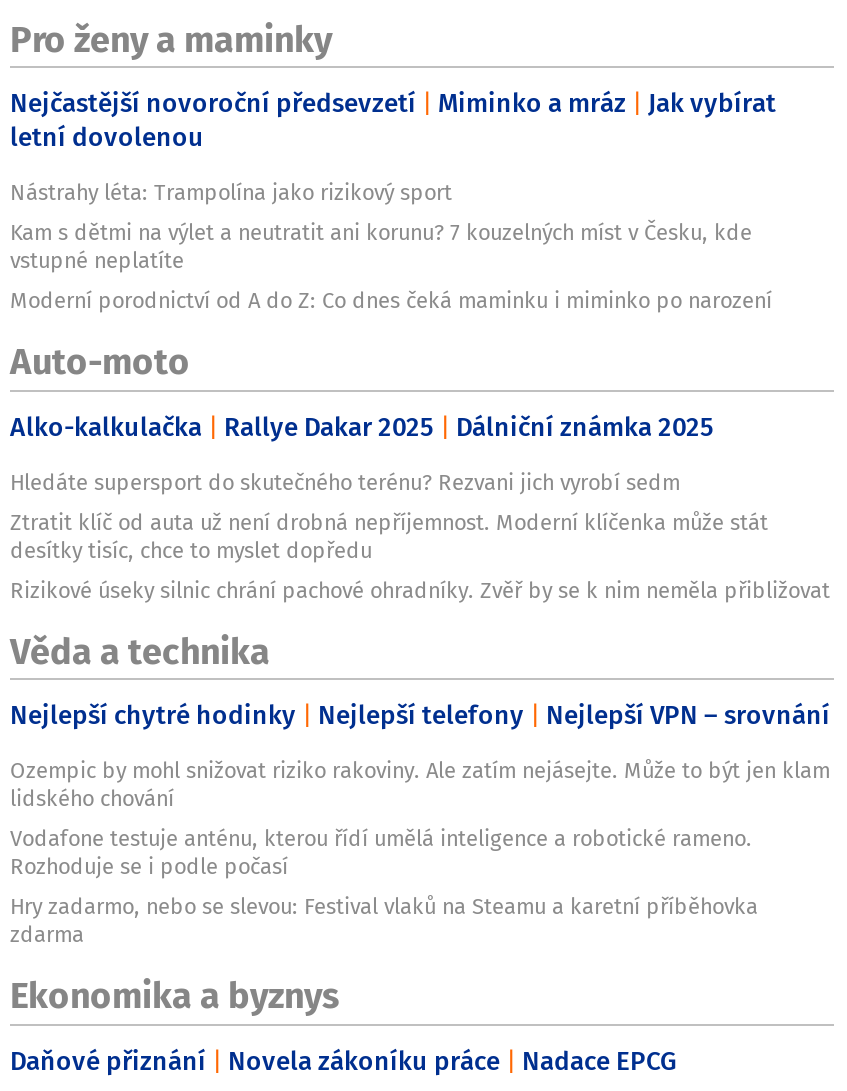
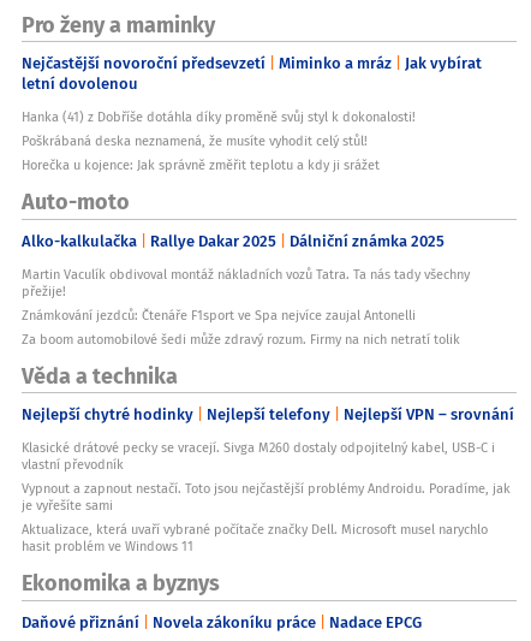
[10,176,772,316] Nástrahy léta: Trampolína jako rizikový sport | Kam s dětmi na výlet a neutratit ani korunu? 7 kouzelných míst v Česku, kde | vstupné neplatíte | Moderní porodnictví od A do Z: Co dnes čeká maminku i miminko po narození -> [22,107,416,175] Hanka (41) z Dobříše dotáhla díky proměně svůj styl k dokonalosti! | Poškrábaná deska neznamená, že musíte vyhodit celý stůl! | Horečka u kojence: Jak správně změřit teplotu a kdy ji srážet
[10,465,830,605] Hledáte supersport do skutečného terénu? Rezvani jich vyrobí sedm | Ztratit klíč od auta už není drobná nepříjemnost. Moderní klíčenka může stát | desítky tisíc, chce to myslet dopředu | Rizikové úseky silnic chrání pachové ohradníky. Zvěř by se k nim neměla přibližovat -> [22,264,470,348] Martin Vaculík obdivoval montáž nákladních vozů Tatra. Ta nás tady všechny | přežije! | Známkování jezdců: Čtenáře F1sport ve Spa nejvíce zaujal Antonelli | Za boom automobilové šedi může zdravý rozum. Firmy na nich netratí tolik
[10,754,830,950] Ozempic by mohl snižovat riziko rakoviny. Ale zatím nejásejte. Může to být jen klam | lidského chování | Vodafone testuje anténu, kterou řídí umělá inteligence a robotické rameno. | Rozhoduje se i podle počasí | Hry zadarmo, nebo se slevou: Festival vlaků na Steamu a karetní příběhovka | zdarma -> [22,438,511,556] Klasické drátové pecky se vracejí. Sivga M260 dostaly odpojitelný kabel, USB-C i | vlastní převodník | Vypnout a zapnout nestačí. Toto jsou nejčastější problémy Androidu. Poradíme, jak | je vyřešíte sami | Aktualizace, která uvaří vybrané počítače značky Dell. Microsoft musel narychlo | hasit problém ve Windows 11

